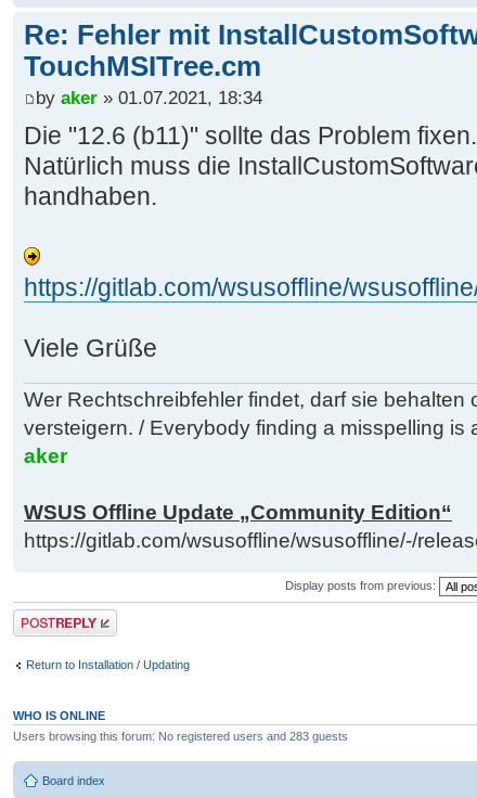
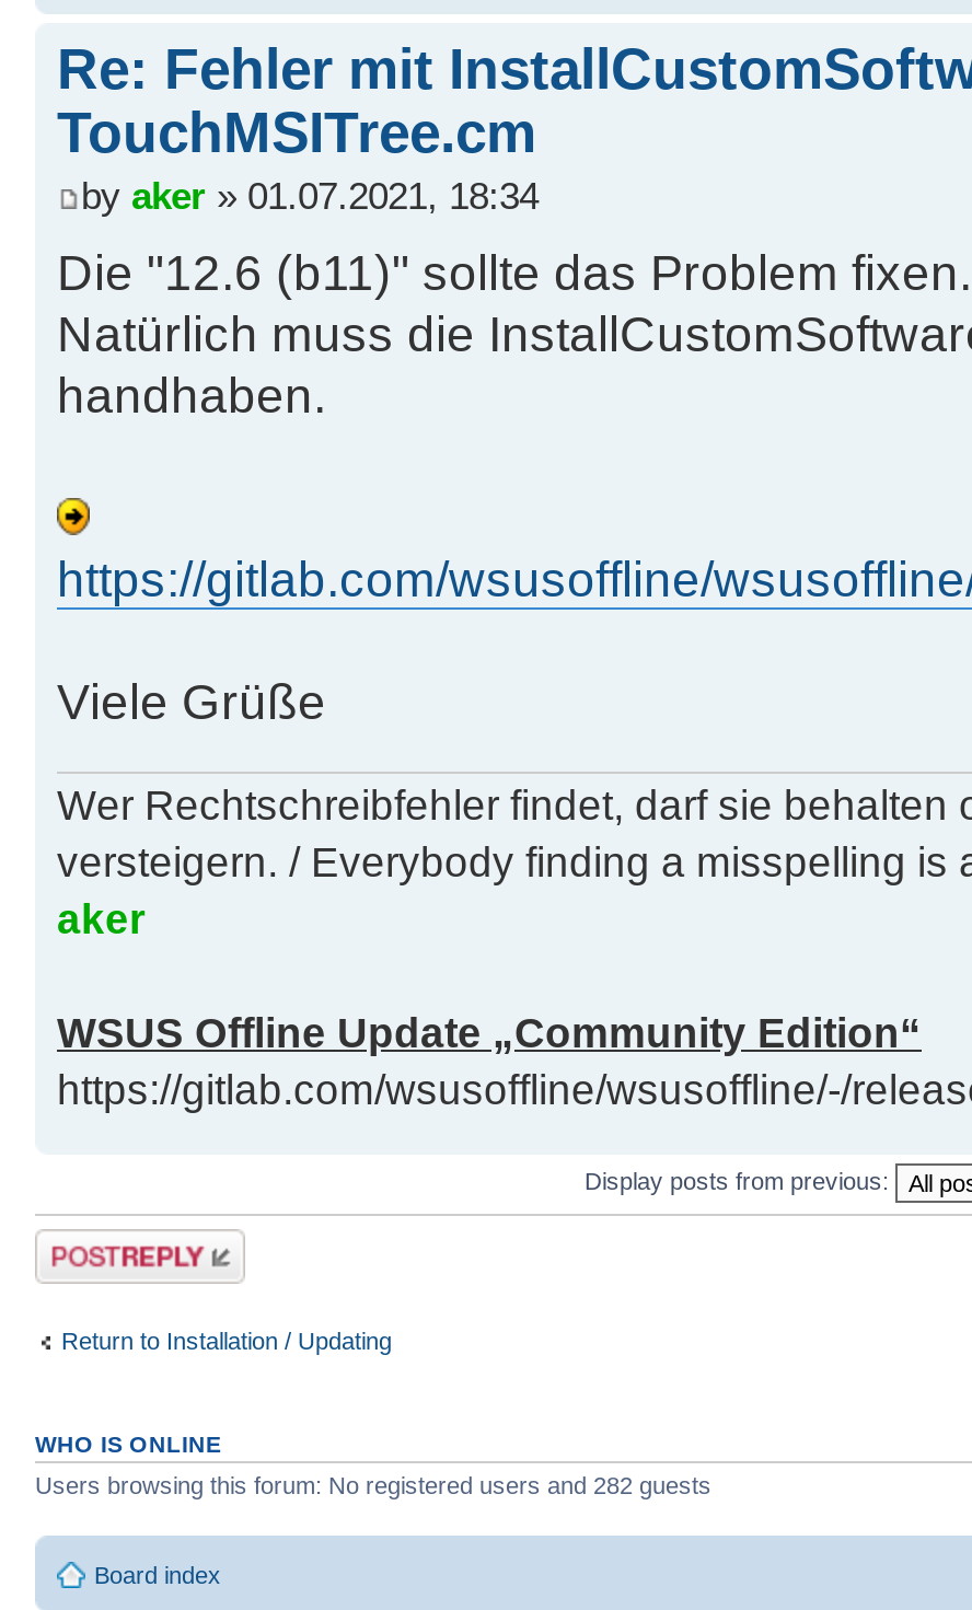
[13,729,348,742] Users browsing this forum: No registered users and 283 guests -> [35,1472,711,1498] Users browsing this forum: No registered users and 282 guests

